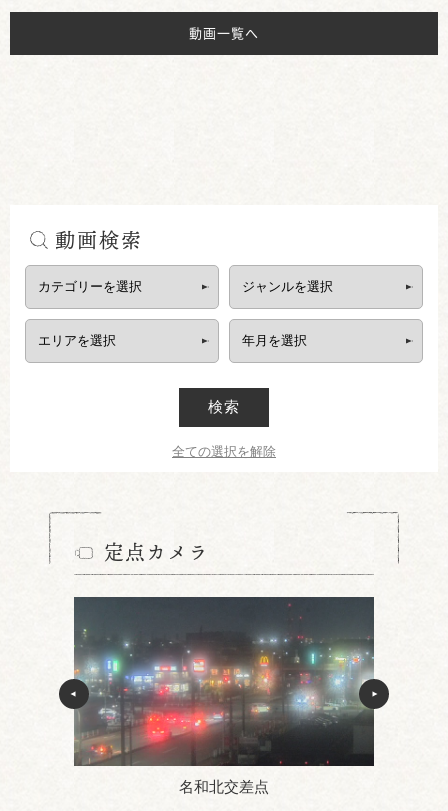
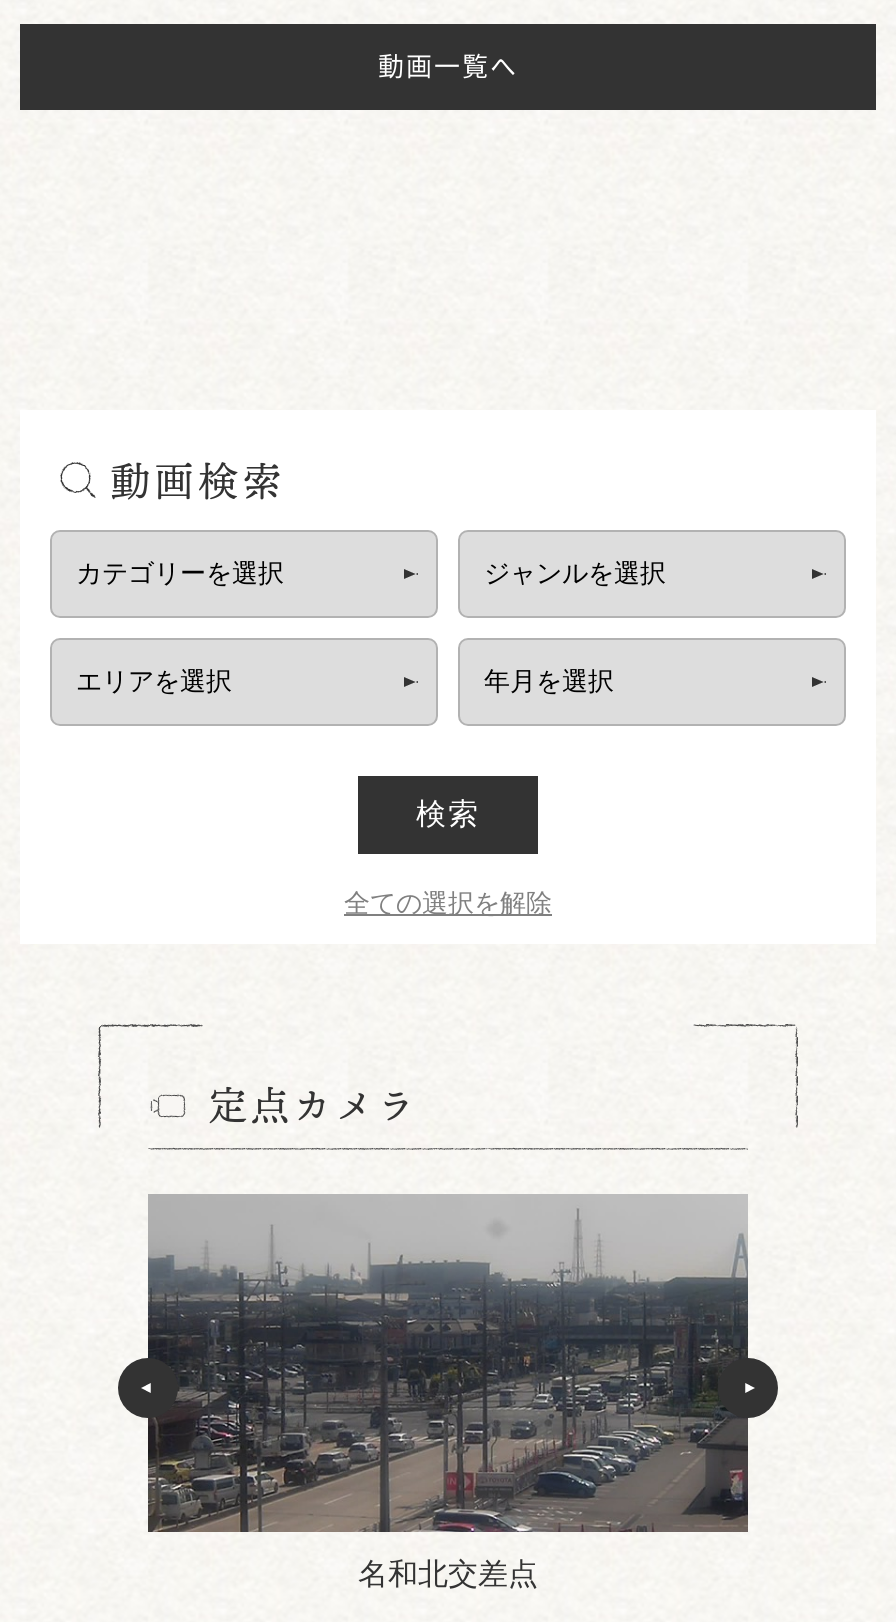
[74,597,374,767] [image] -> [146,1196,748,1534] [image]

